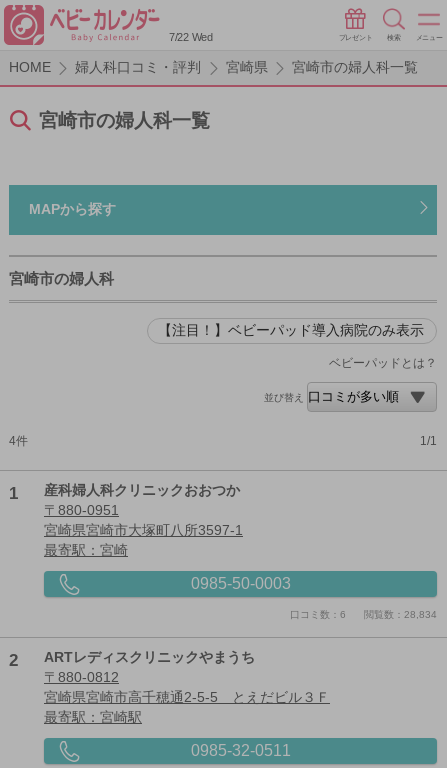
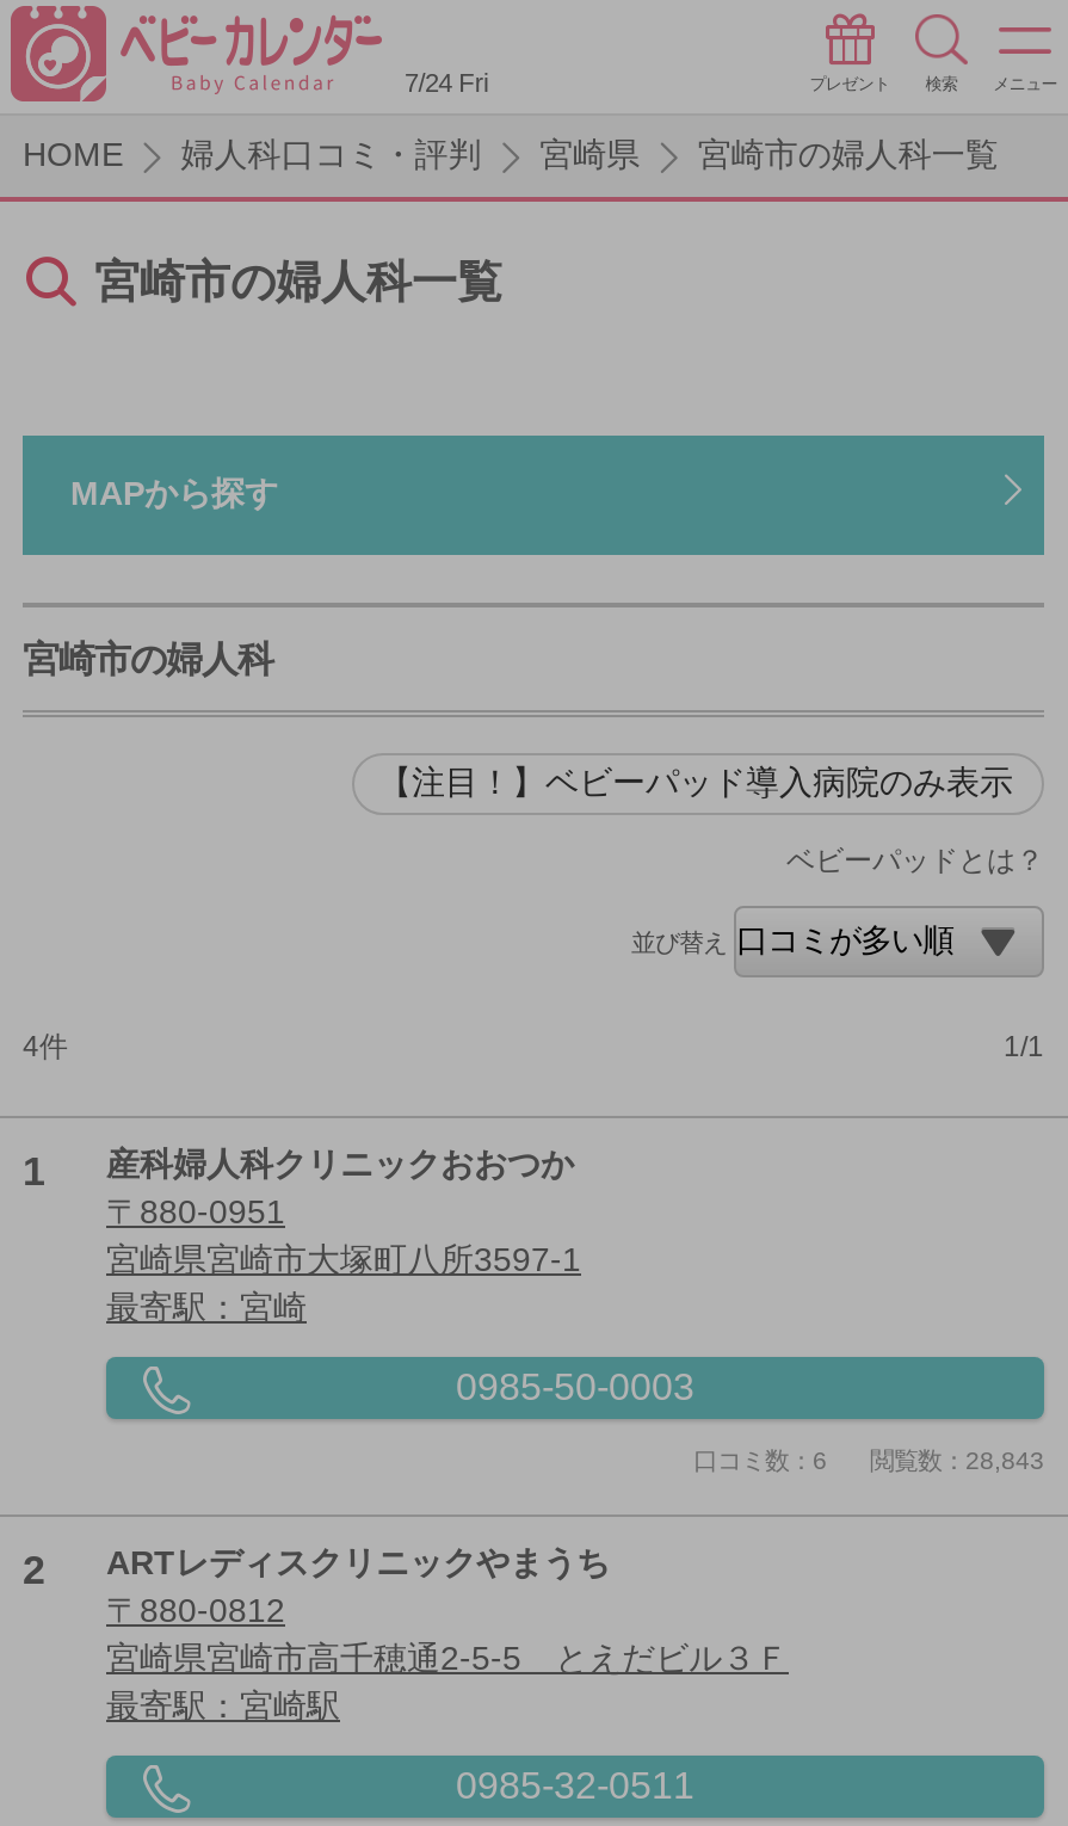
[169,31,213,43] 7/22 Wed -> [405,68,488,97] 7/24 Fri
[290,609,437,620] 口コミ数：6 閲覧数：28,834 -> [693,1448,1044,1474] 口コミ数：6 閲覧数：28,843

